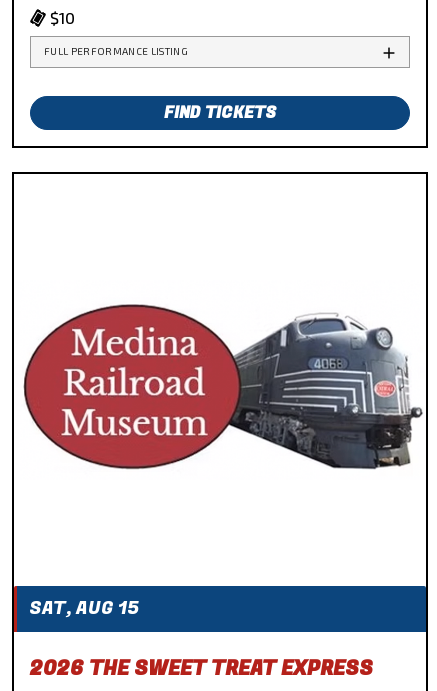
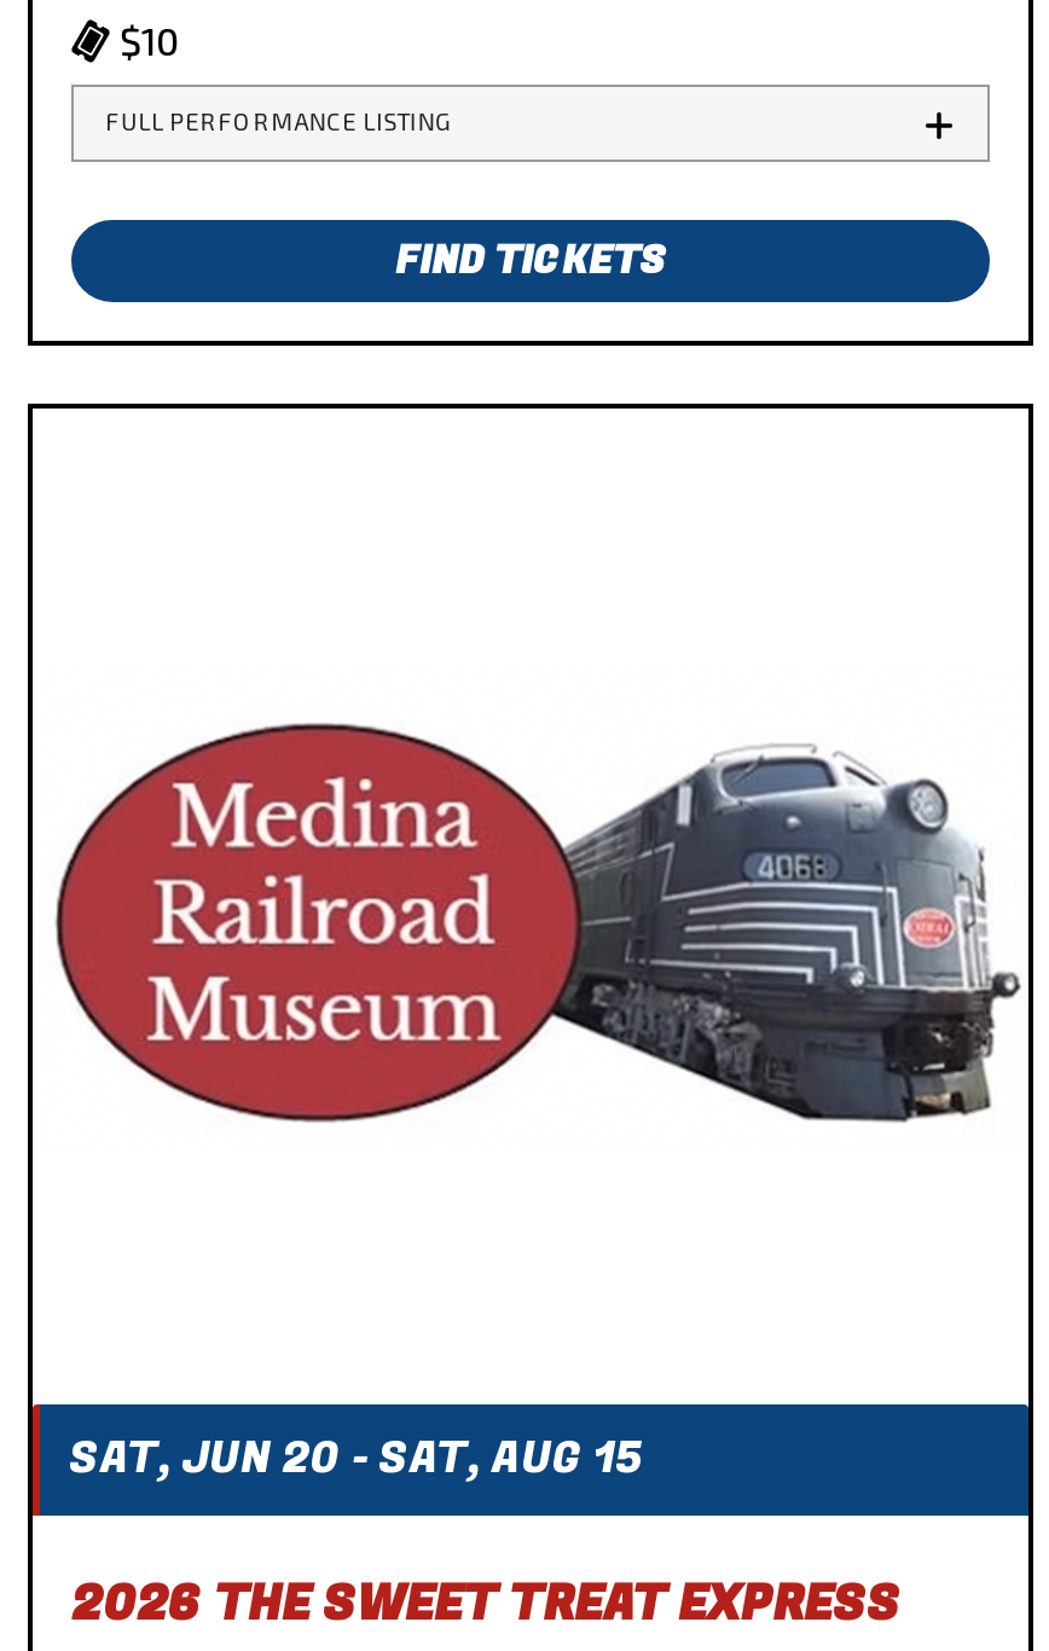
[29,595,139,622] SAT, AUG 15 -> [69,1425,644,1490] SAT, JUN 20 - SAT, AUG 15

